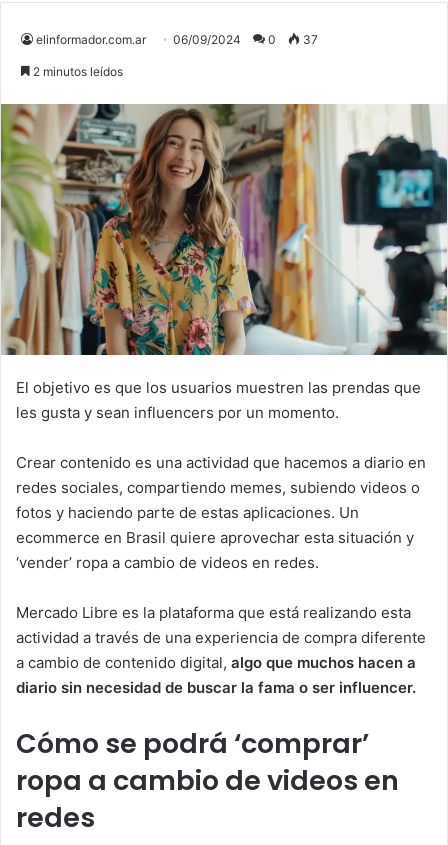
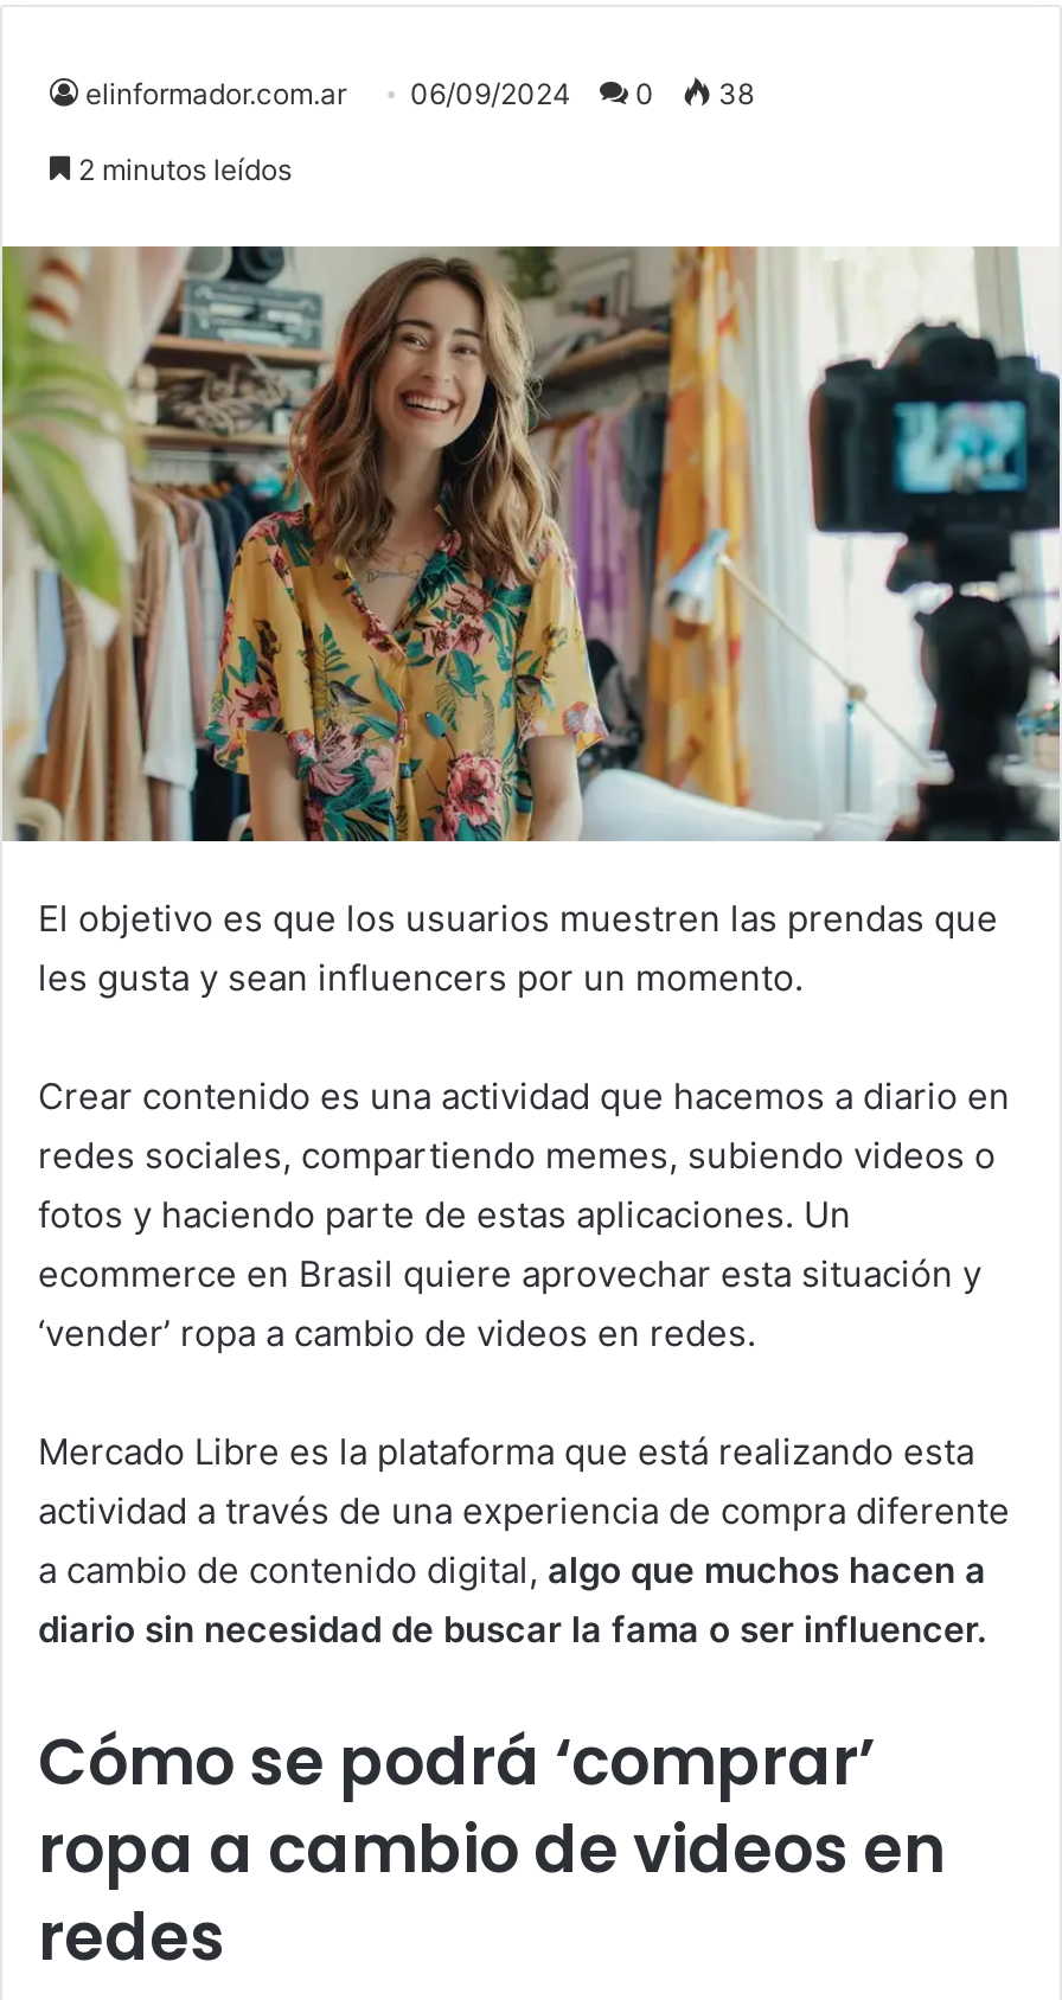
[36,32,318,47] elinformador.com.ar 06/09/2024 0 37 -> [85,76,754,112] elinformador.com.ar 06/09/2024 0 38

